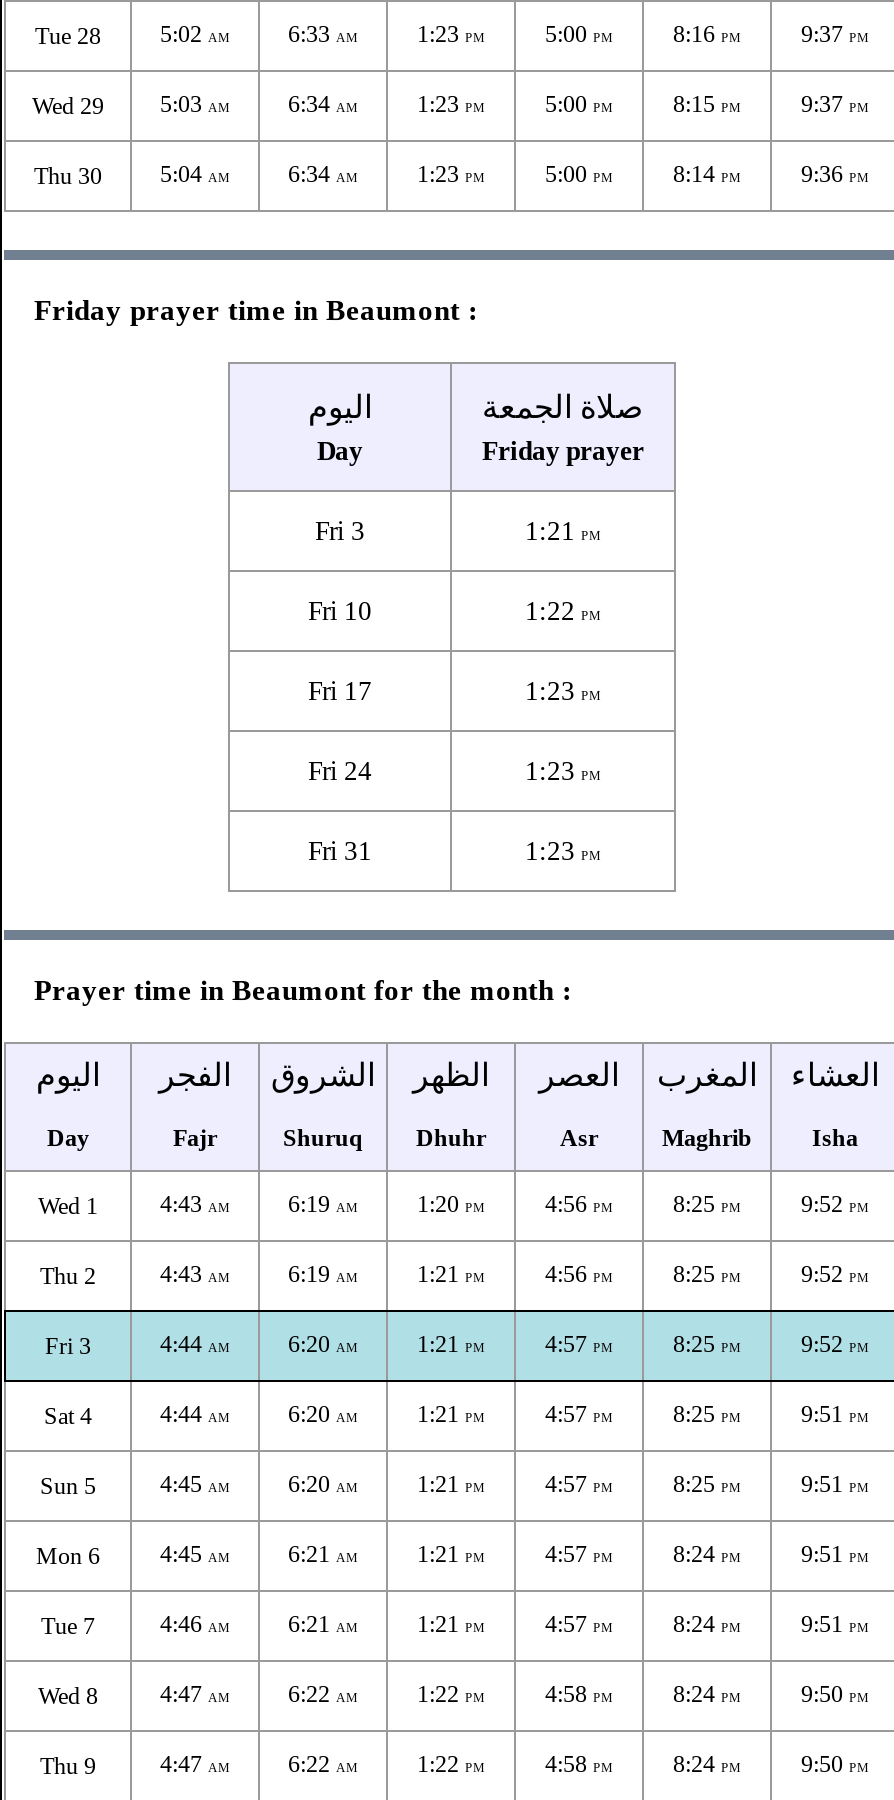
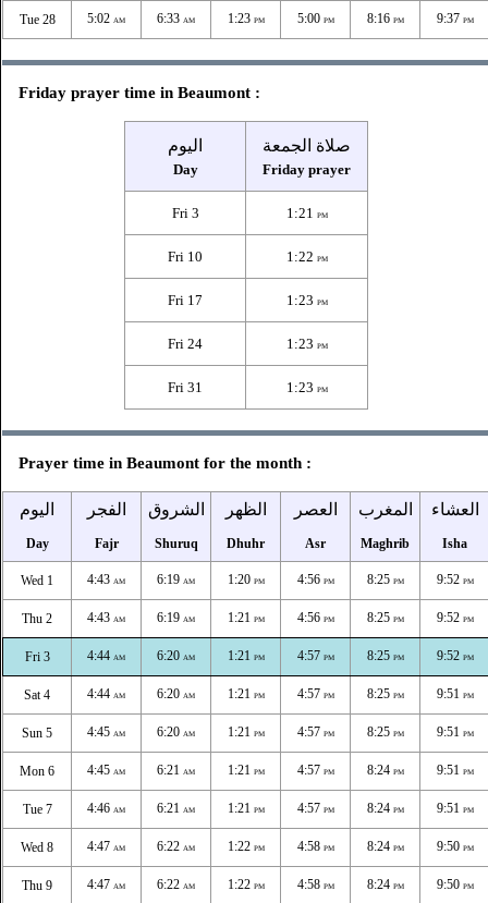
[32,89,869,189] Wed 29 | 5:03 AM | 6:34 AM | 1:23 PM | 5:00 PM | 8:15 PM | 9:37 PM | Thu 30 | 5:04 AM | 6:34 AM | 1:23 PM | 5:00 PM | 8:14 PM | 9:36 PM -> none

